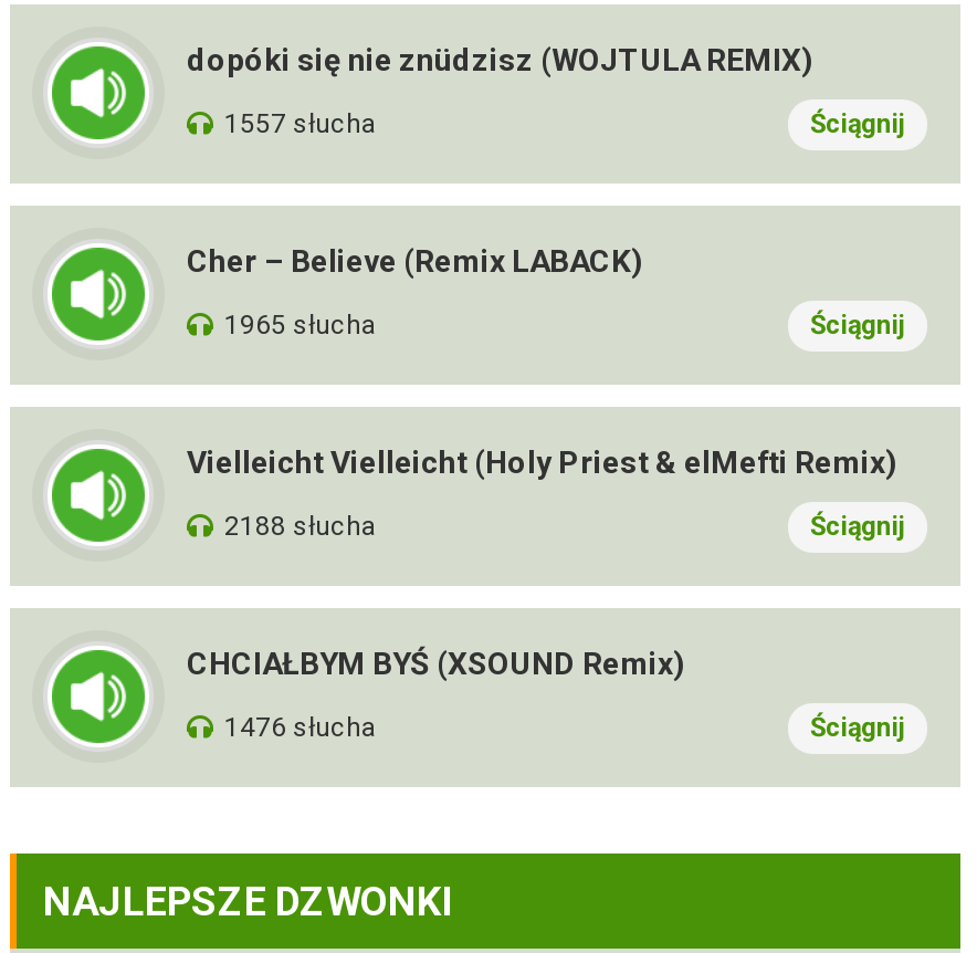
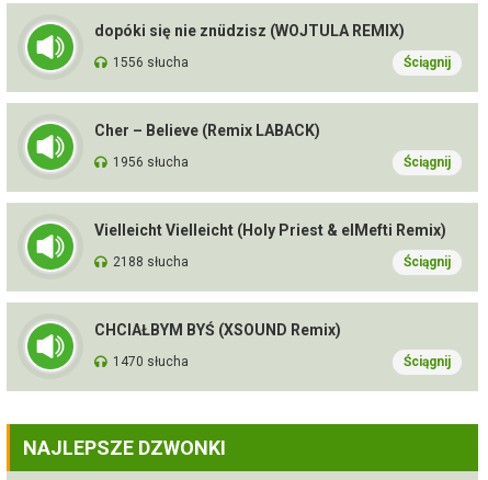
[224,108,377,139] 1557 słucha -> [113,55,189,70] 1556 słucha
[224,310,377,341] 1965 słucha -> [113,155,189,170] 1956 słucha
[224,712,377,743] 1476 słucha -> [113,354,189,369] 1470 słucha

